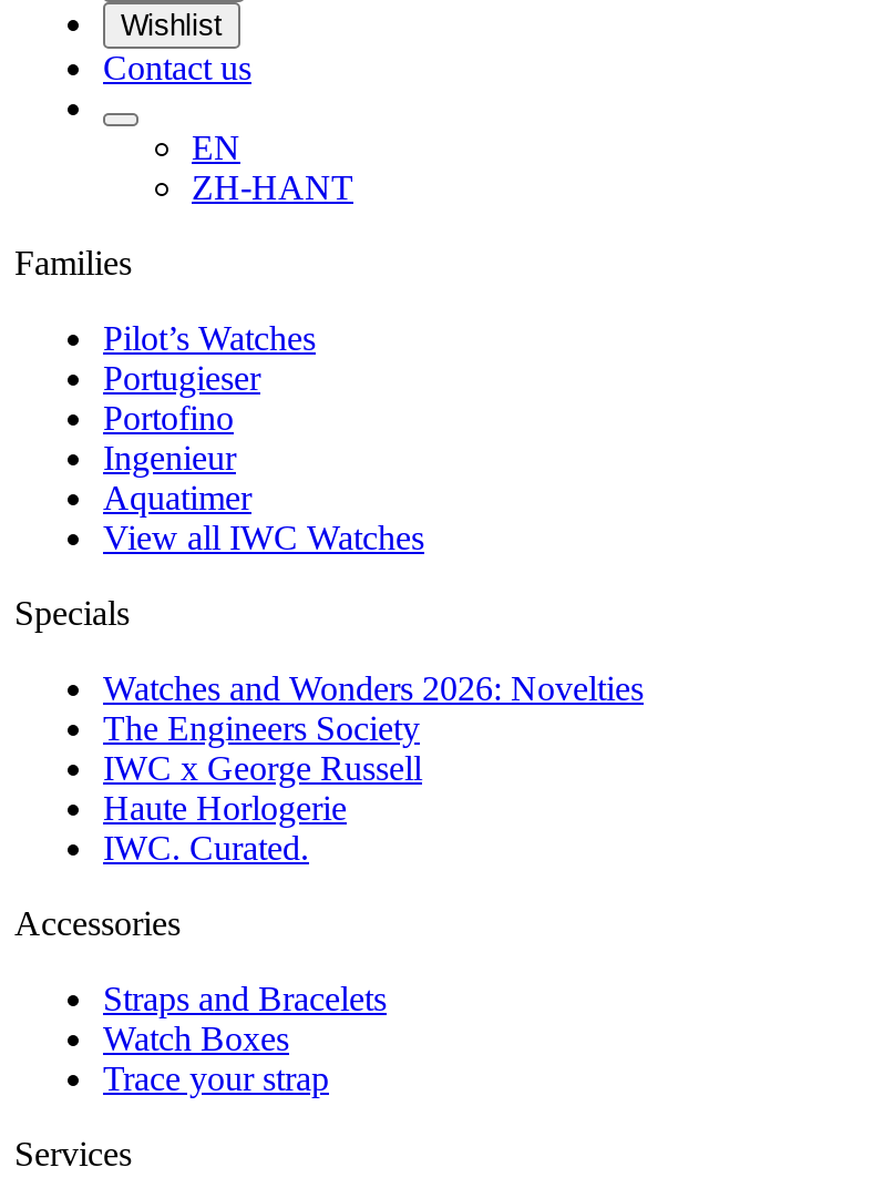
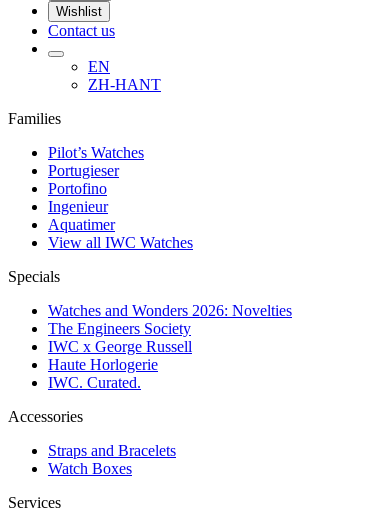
[103,1059,329,1097] Trace your strap -> none

